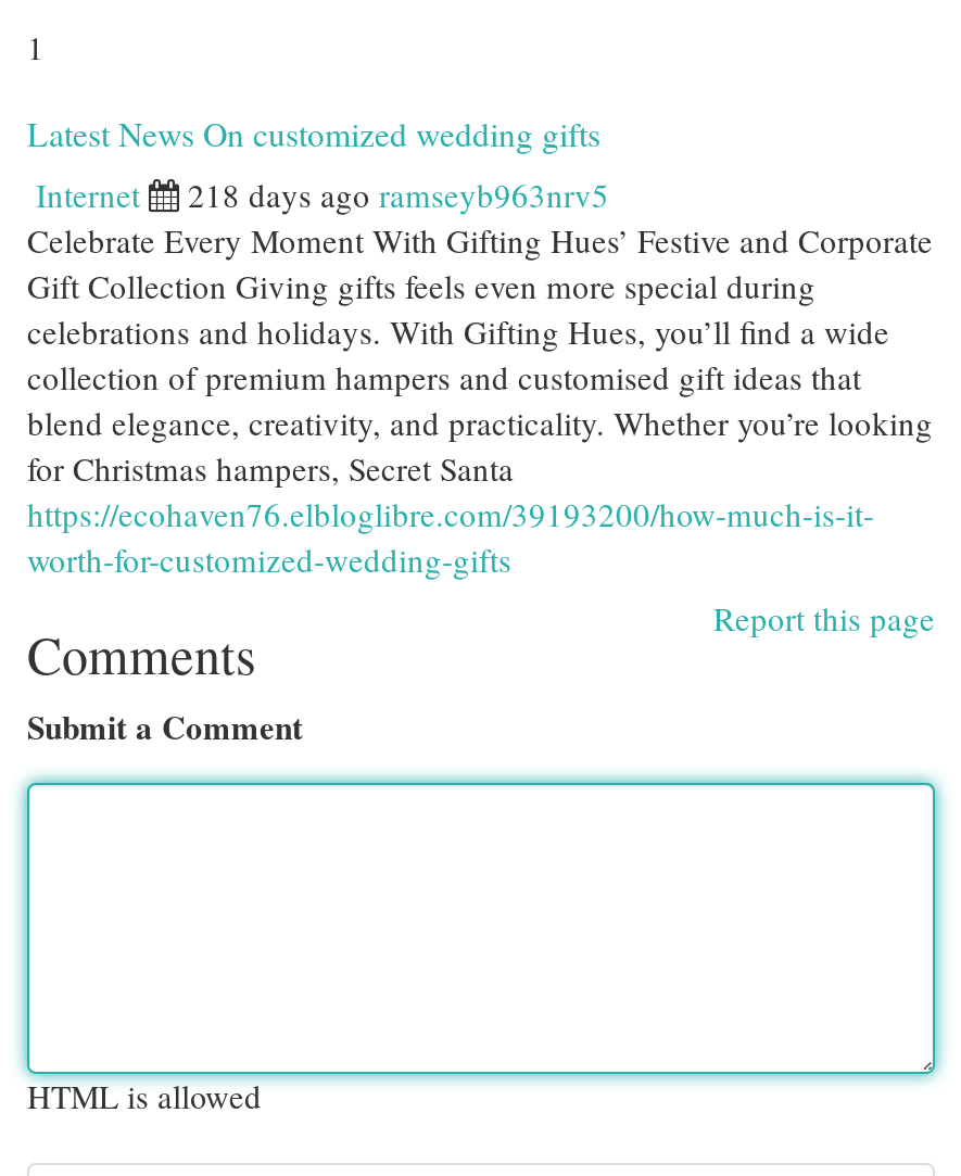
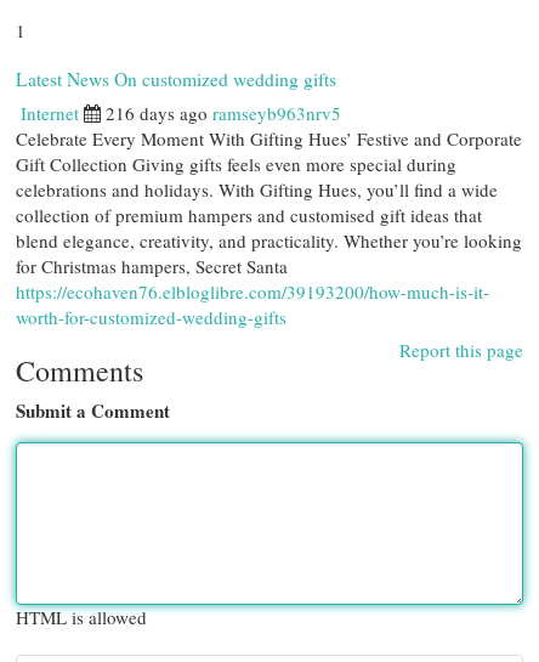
[188,173,609,216] 218 days ago ramseyb963nrv5 -> [106,101,341,125] 216 days ago ramseyb963nrv5

